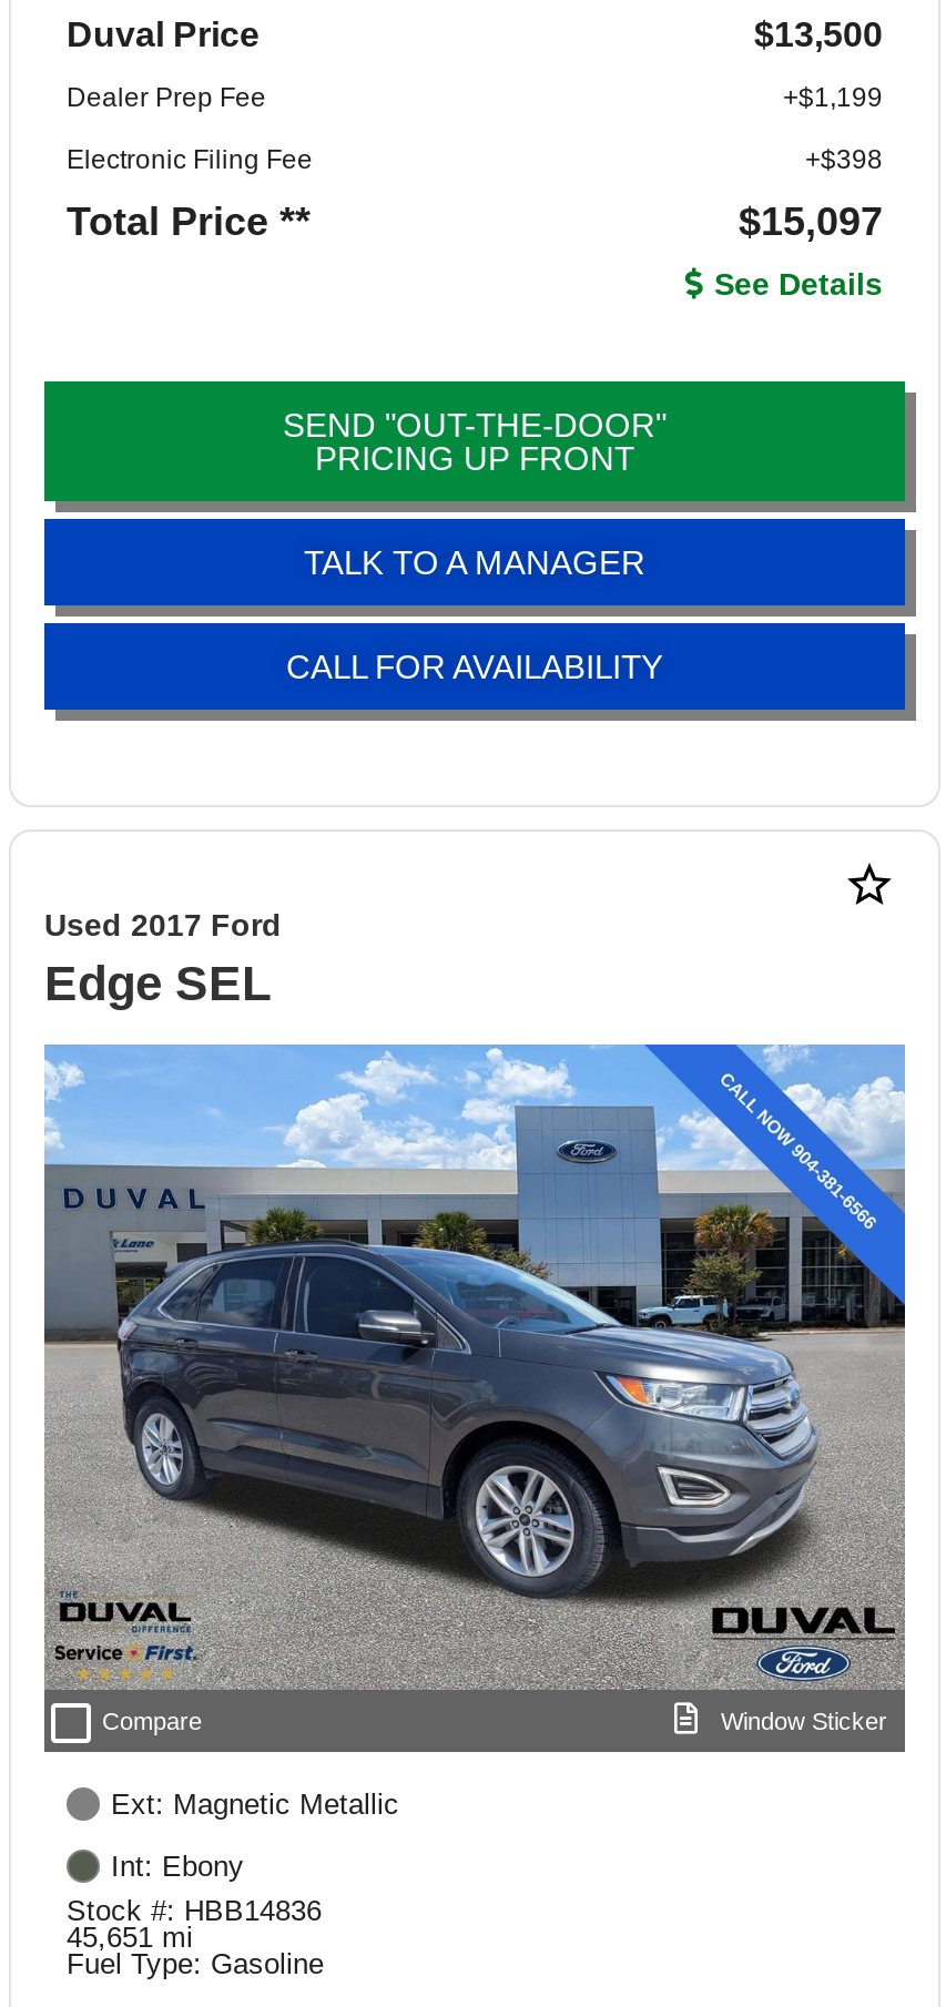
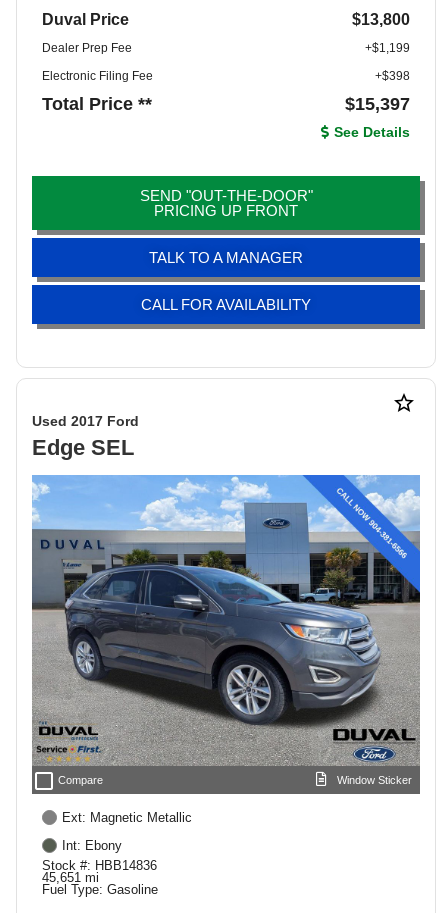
[754,14,883,52] $13,500 -> [352,10,410,27] $13,800
[739,198,883,243] $15,097 -> [345,93,410,113] $15,397

